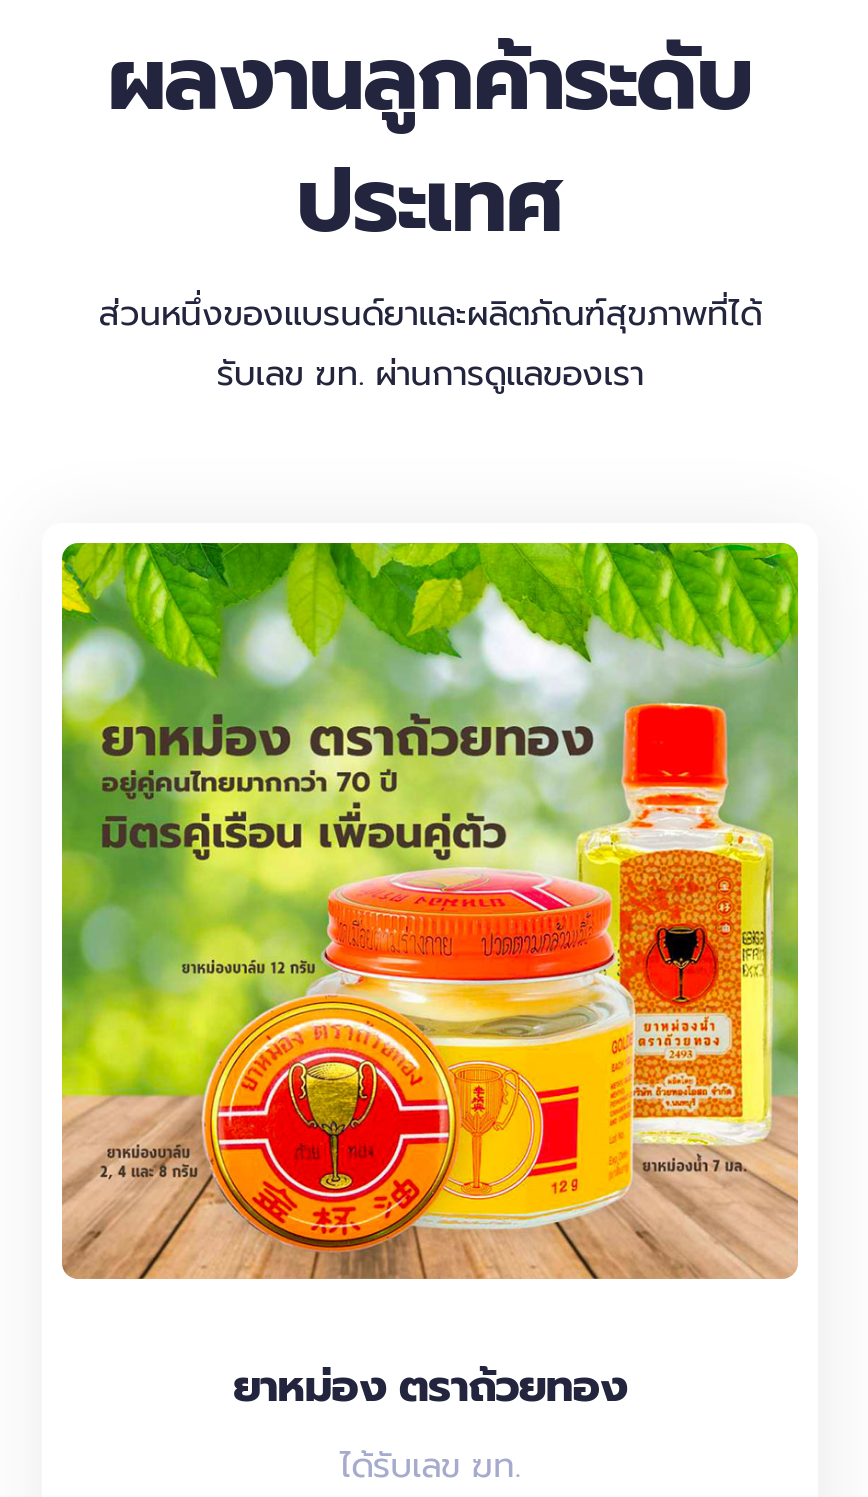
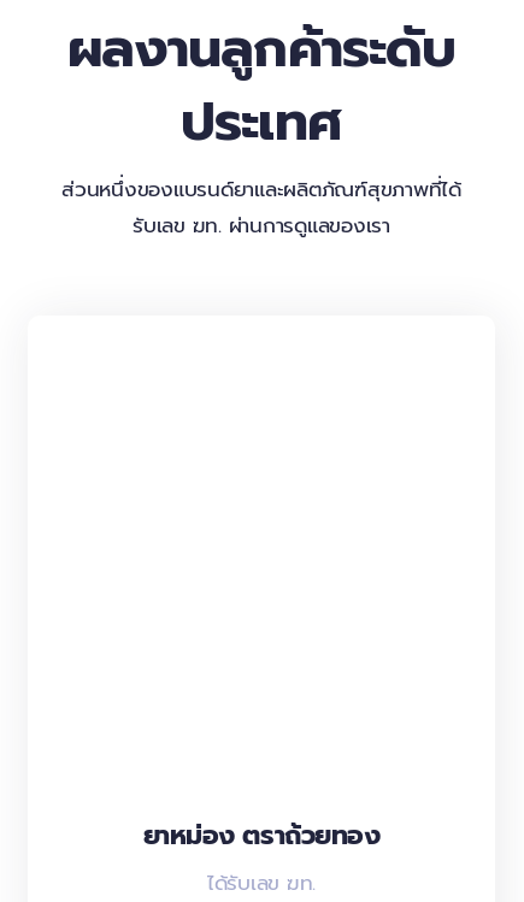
[60,541,800,1281] [image] -> none

